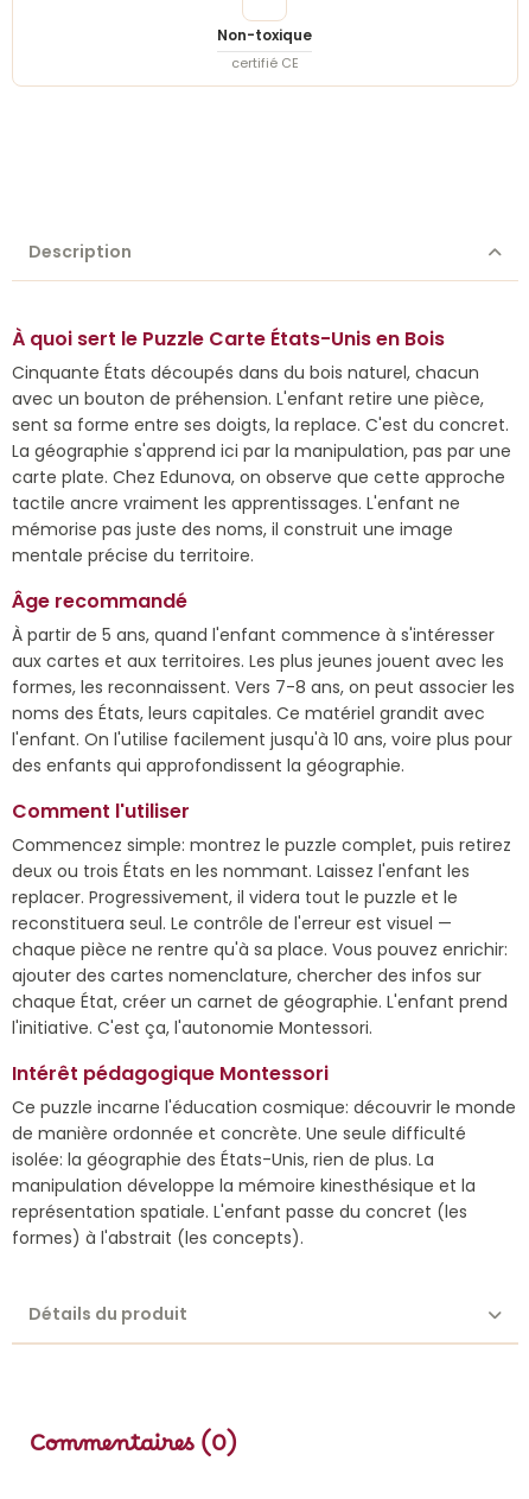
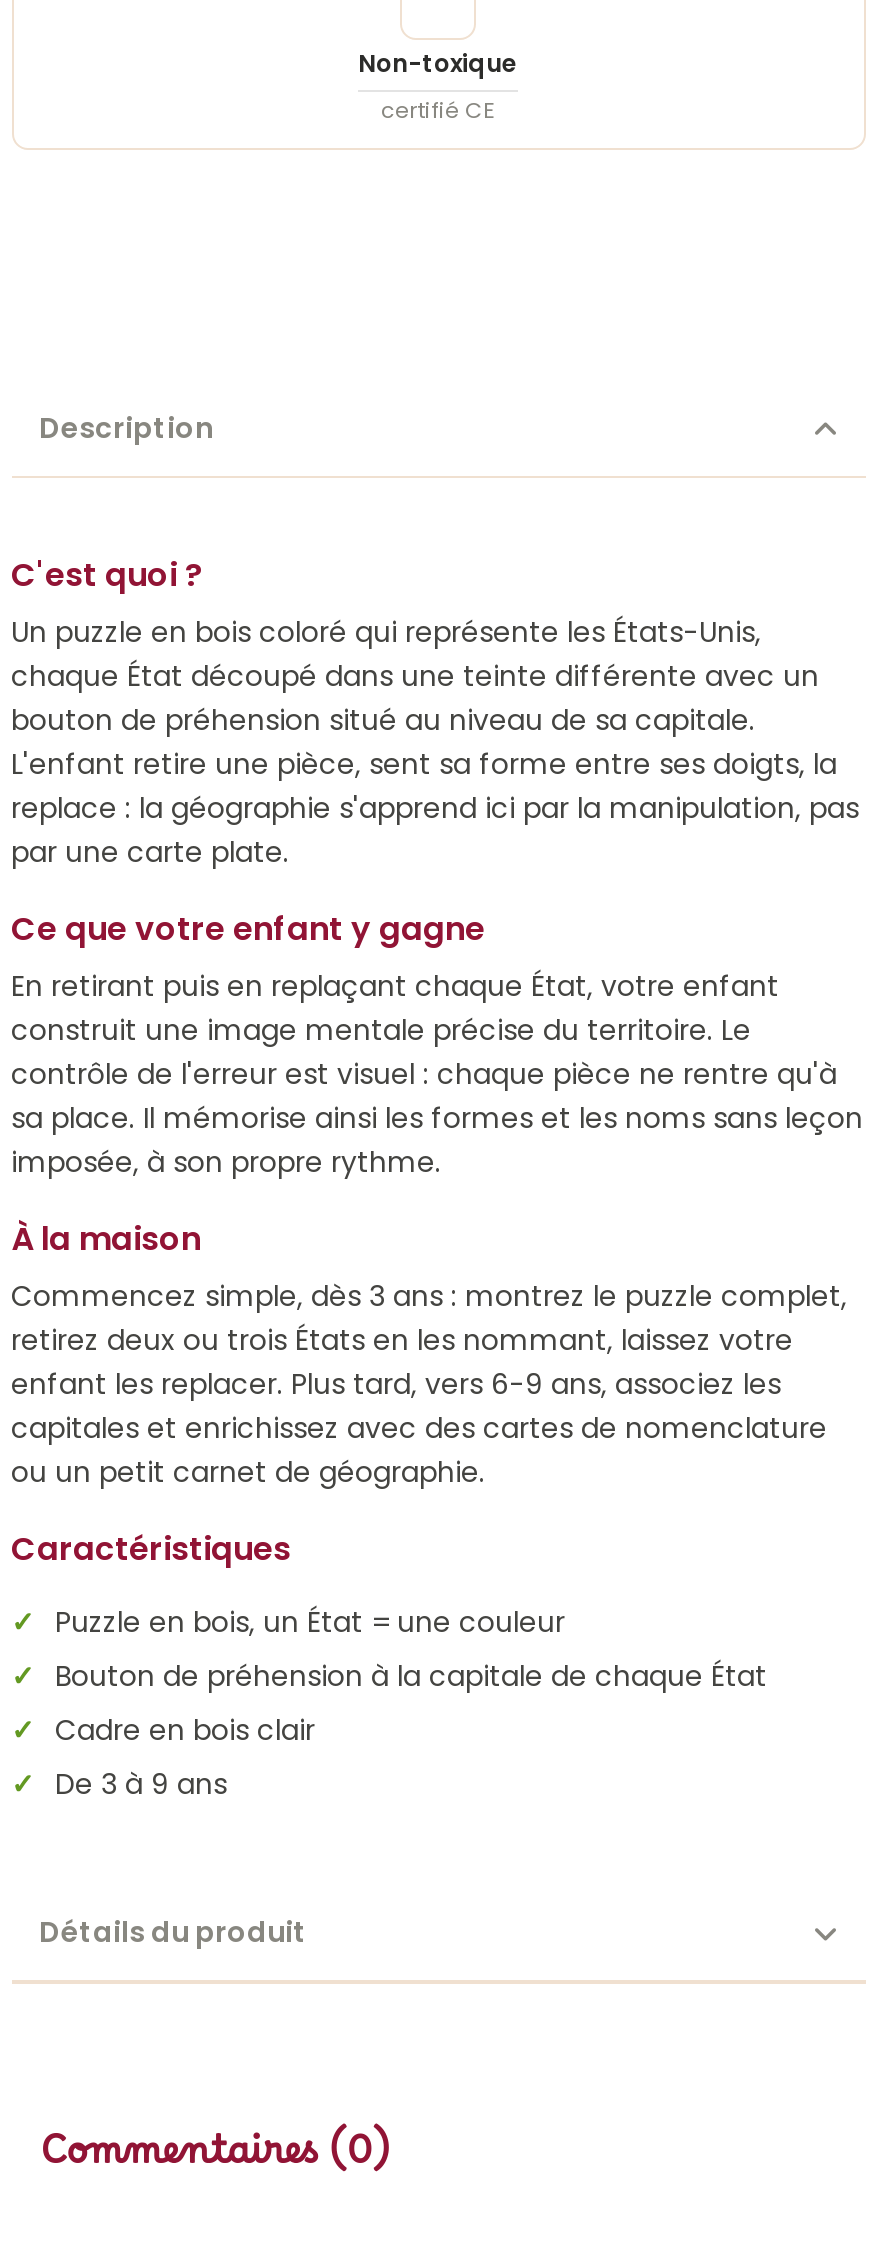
[11,326,515,1250] À quoi sert le Puzzle Carte États-Unis en Bois | Cinquante États découpés dans du bois naturel, chacun | avec un bouton de préhension. L'enfant retire une pièce, | sent sa forme entre ses doigts, la replace. C'est du concret. | La géographie s'apprend ici par la manipulation, pas par une | carte plate. Chez Edunova, on observe que cette approche | tactile ancre vraiment les apprentissages. L'enfant ne | mémorise pas juste des noms, il construit une image | mentale précise du territoire. | Âge recommandé | À partir de 5 ans, quand l'enfant commence à s'intéresser | aux cartes et aux territoires. Les plus jeunes jouent avec les | formes, les reconnaissent. Vers 7-8 ans, on peut associer les | noms des États, leurs capitales. Ce matériel grandit avec | l'enfant. On l'utilise facilement jusqu'à 10 ans, voire plus pour | des enfants qui approfondissent la géographie. | Comment l'utiliser | Commencez simple: montrez le puzzle complet, puis retirez | deux ou trois États en les nommant. Laissez l'enfant les | replacer. Progressivement, il videra tout le puzzle et le | reconstituera seul. Le contrôle de l'erreur est visuel — | chaque pièce ne rentre qu'à sa place. Vous pouvez enrichir: | ajouter des cartes nomenclature, chercher des infos sur | chaque État, créer un carnet de géographie. L'enfant prend | l'initiative. C'est ça, l'autonomie Montessori. | Intérêt pédagogique Montessori | Ce puzzle incarne l'éducation cosmique: découvrir le monde | de manière ordonnée et concrète. Une seule difficulté | isolée: la géographie des États-Unis, rien de plus. La | manipulation développe la mémoire kinesthésique et la | représentation spatiale. L'enfant passe du concret (les | formes) à l'abstrait (les concepts). -> [11,553,863,1803] C'est quoi ? | Un puzzle en bois coloré qui représente les États-Unis, | chaque État découpé dans une teinte différente avec un | bouton de préhension situé au niveau de sa capitale. | L'enfant retire une pièce, sent sa forme entre ses doigts, la | replace : la géographie s'apprend ici par la manipulation, pas | par une carte plate. | Ce que votre enfant y gagne | En retirant puis en replaçant chaque État, votre enfant | construit une image mentale précise du territoire. Le | contrôle de l'erreur est visuel : chaque pièce ne rentre qu'à | sa place. Il mémorise ainsi les formes et les noms sans leçon | imposée, à son propre rythme. | À la maison | Commencez simple, dès 3 ans : montrez le puzzle complet, | retirez deux ou trois États en les nommant, laissez votre | enfant les replacer. Plus tard, vers 6-9 ans, associez les | capitales et enrichissez avec des cartes de nomenclature | ou un petit carnet de géographie. | Caractéristiques | Puzzle en bois, un État = une couleur | Bouton de préhension à la capitale de chaque État | Cadre en bois clair | De 3 à 9 ans

